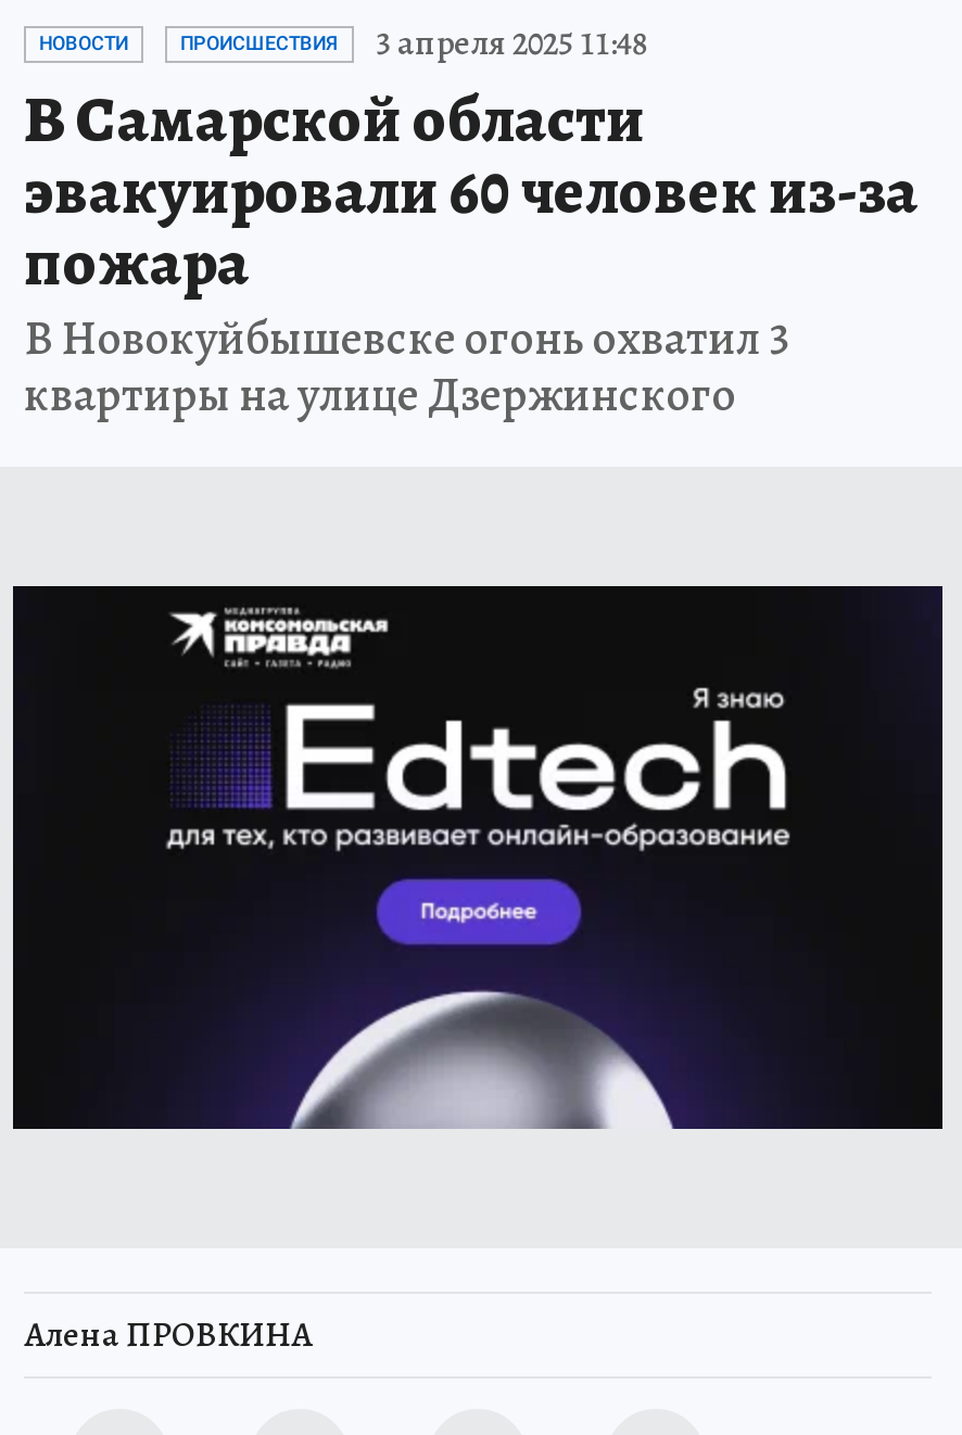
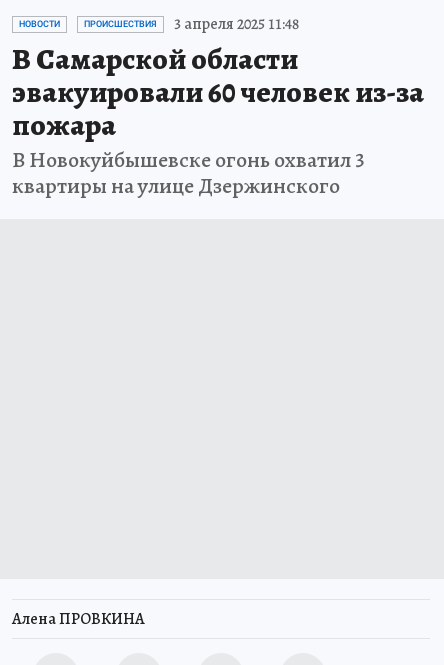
[11,584,945,1131] [image] -> none

